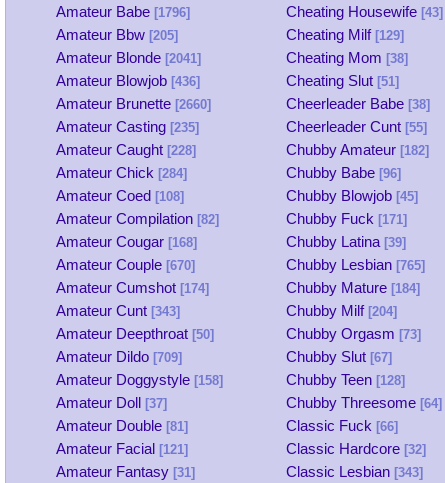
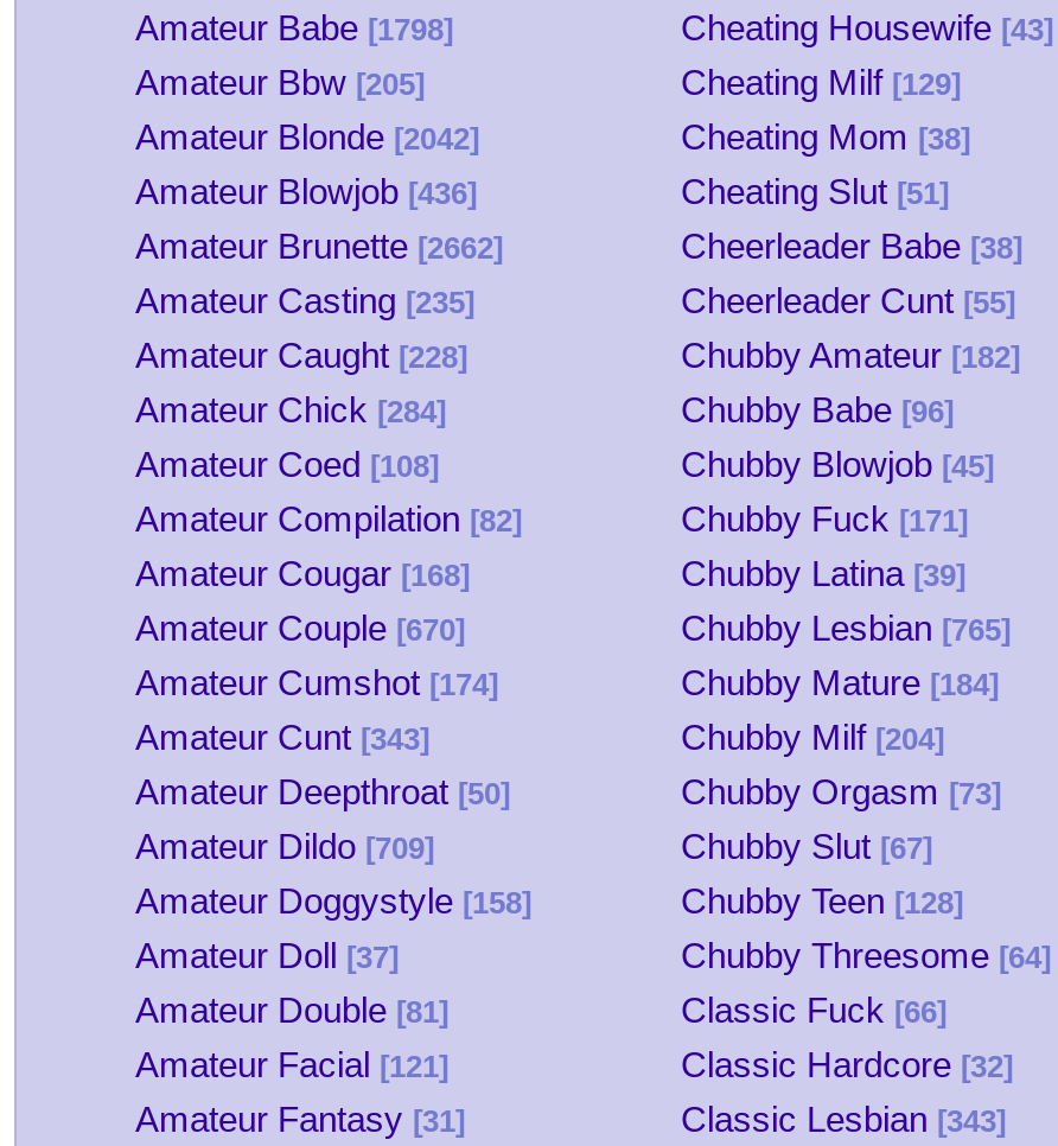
[56,3,190,20] Amateur Babe [1796] -> [135,7,453,47] Amateur Babe [1798]
[56,49,201,66] Amateur Blonde [2041] -> [135,116,479,157] Amateur Blonde [2042]
[56,95,211,112] Amateur Brunette [2660] -> [135,225,503,266] Amateur Brunette [2662]

